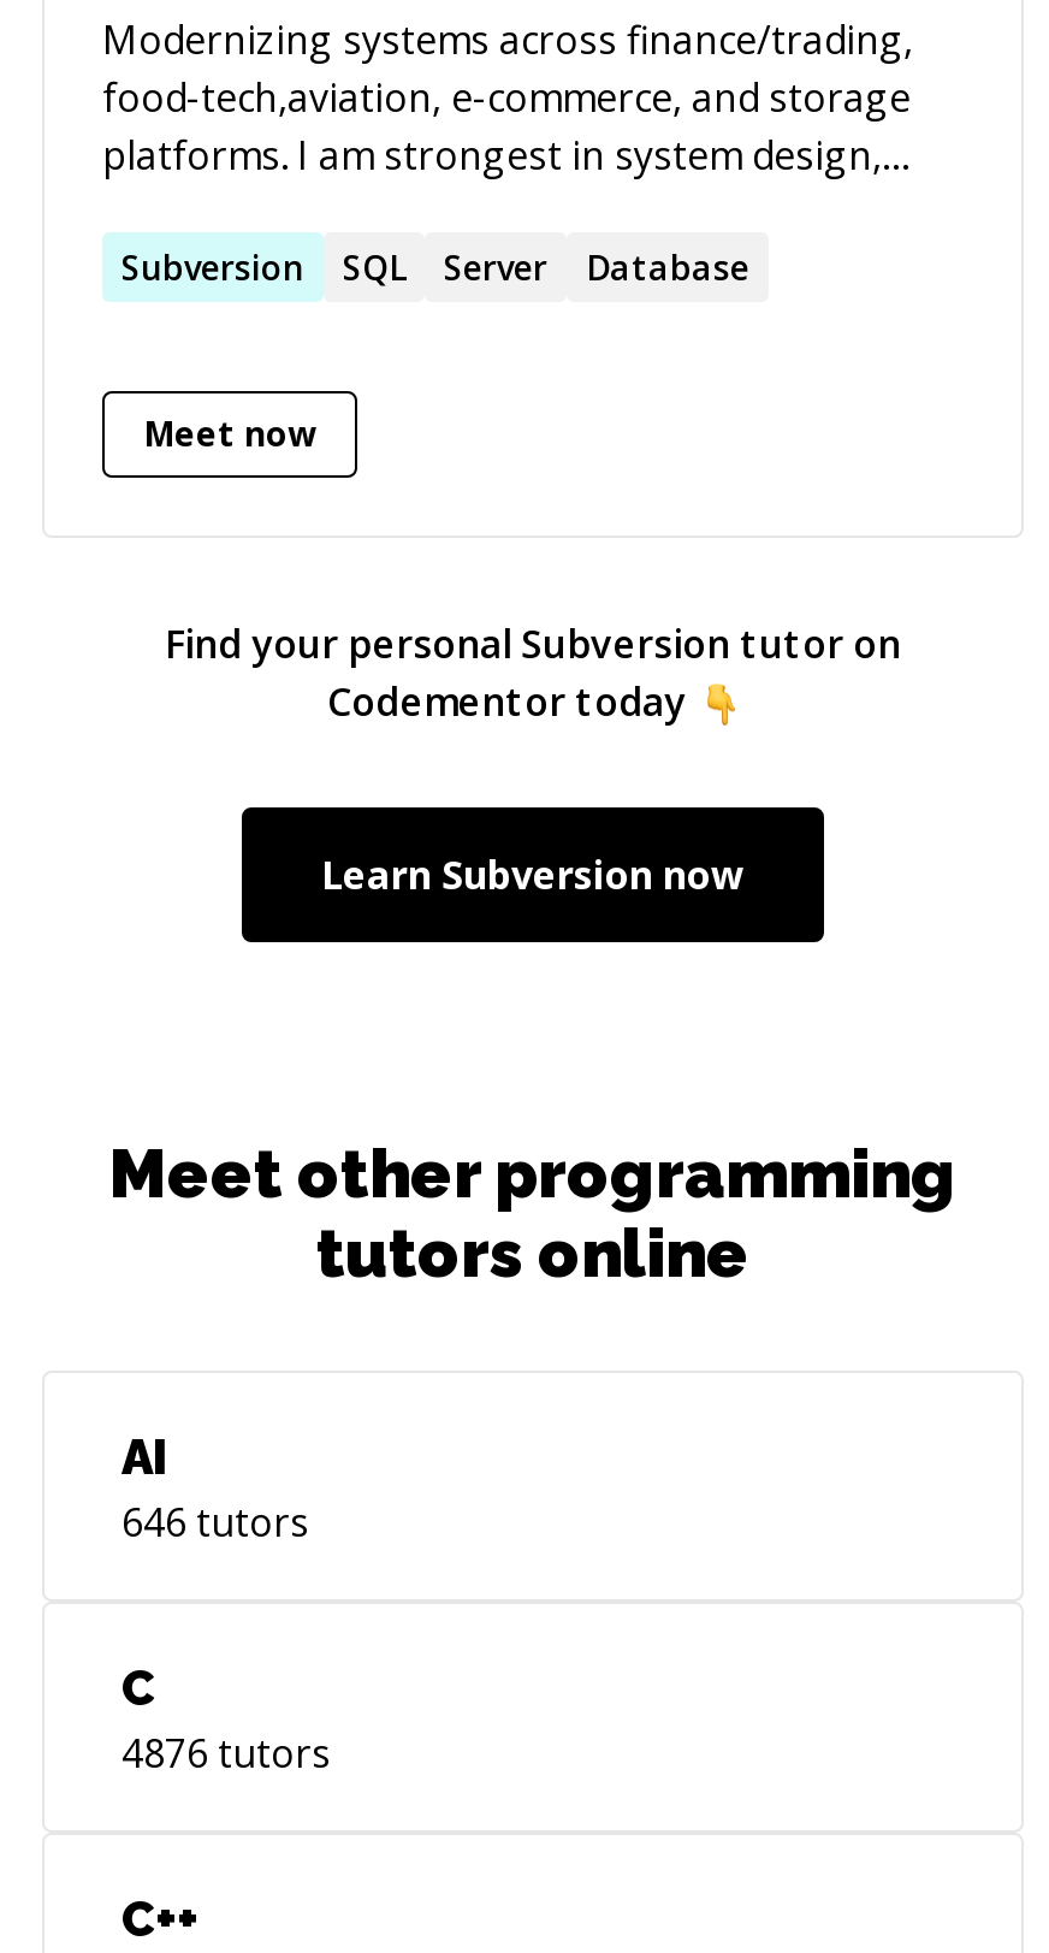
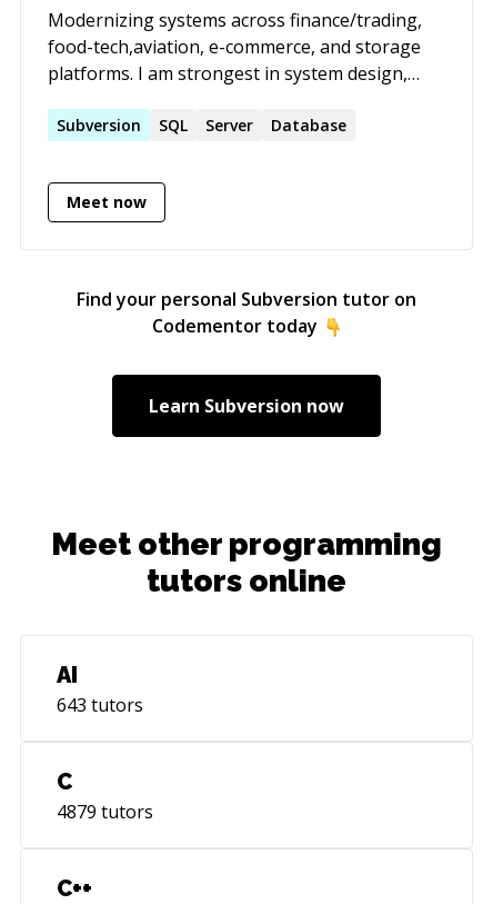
[122,1496,309,1549] 646 tutors -> [57,693,143,717] 643 tutors
[122,1727,331,1780] 4876 tutors -> [57,799,153,824] 4879 tutors

